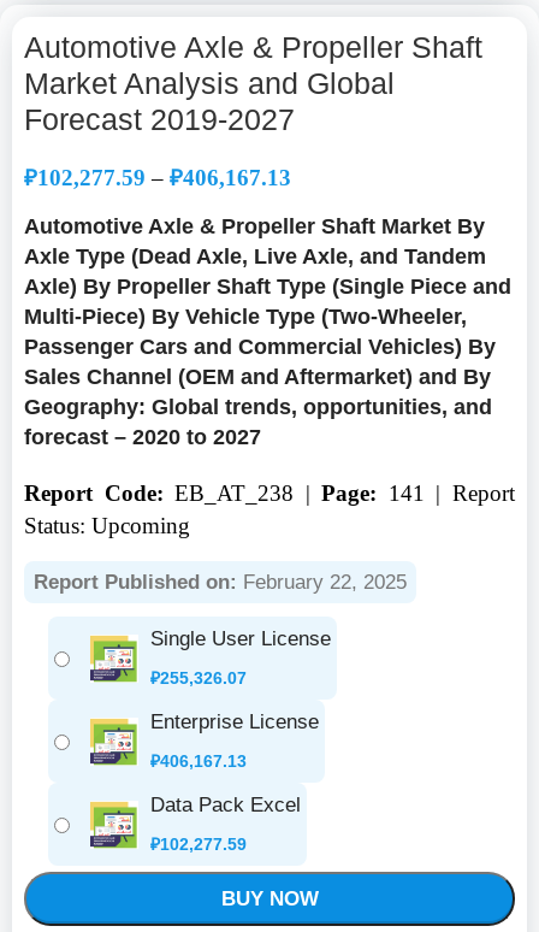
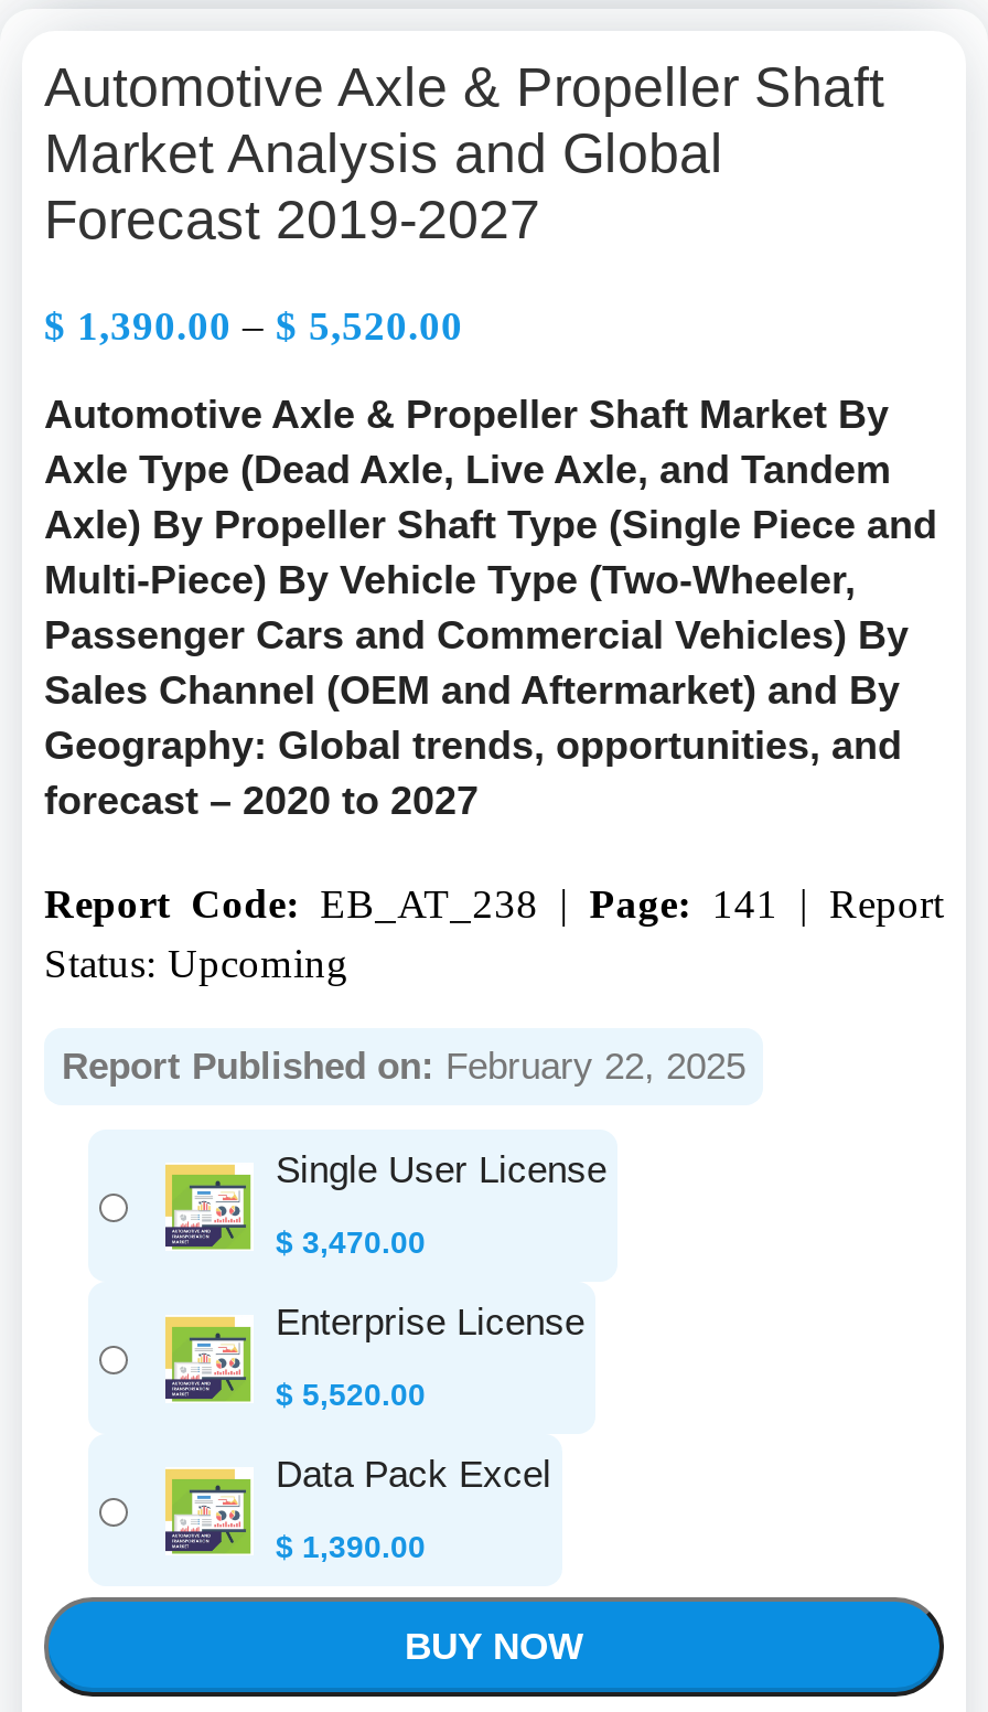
[24,165,291,190] ₽102,277.59 – ₽406,167.13 -> [44,302,463,349] $1,390.00 – $5,520.00
[150,668,247,688] ₽255,326.07 -> [276,1224,426,1260] $3,470.00
[150,751,247,771] ₽406,167.13 -> [276,1377,426,1412] $5,520.00
[150,834,247,854] ₽102,277.59 -> [276,1529,426,1564] $1,390.00

